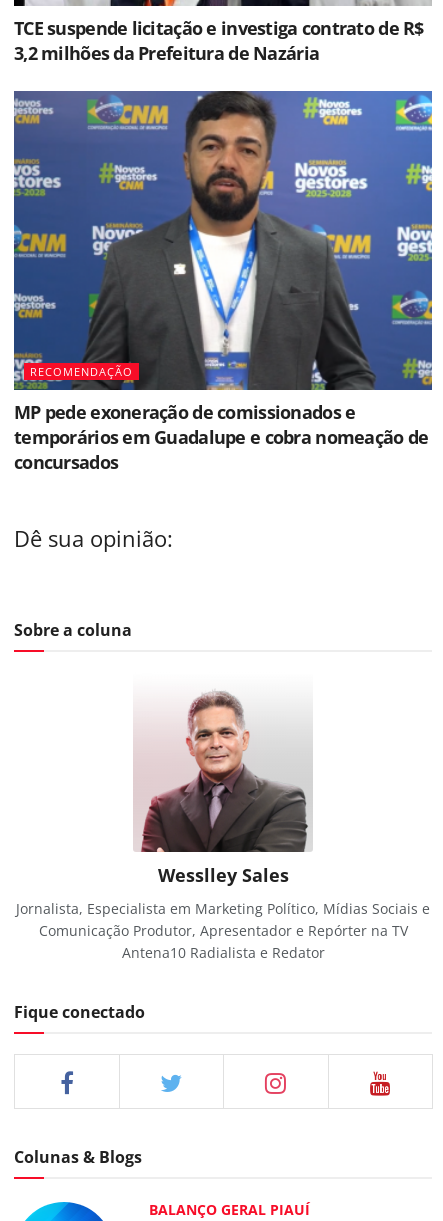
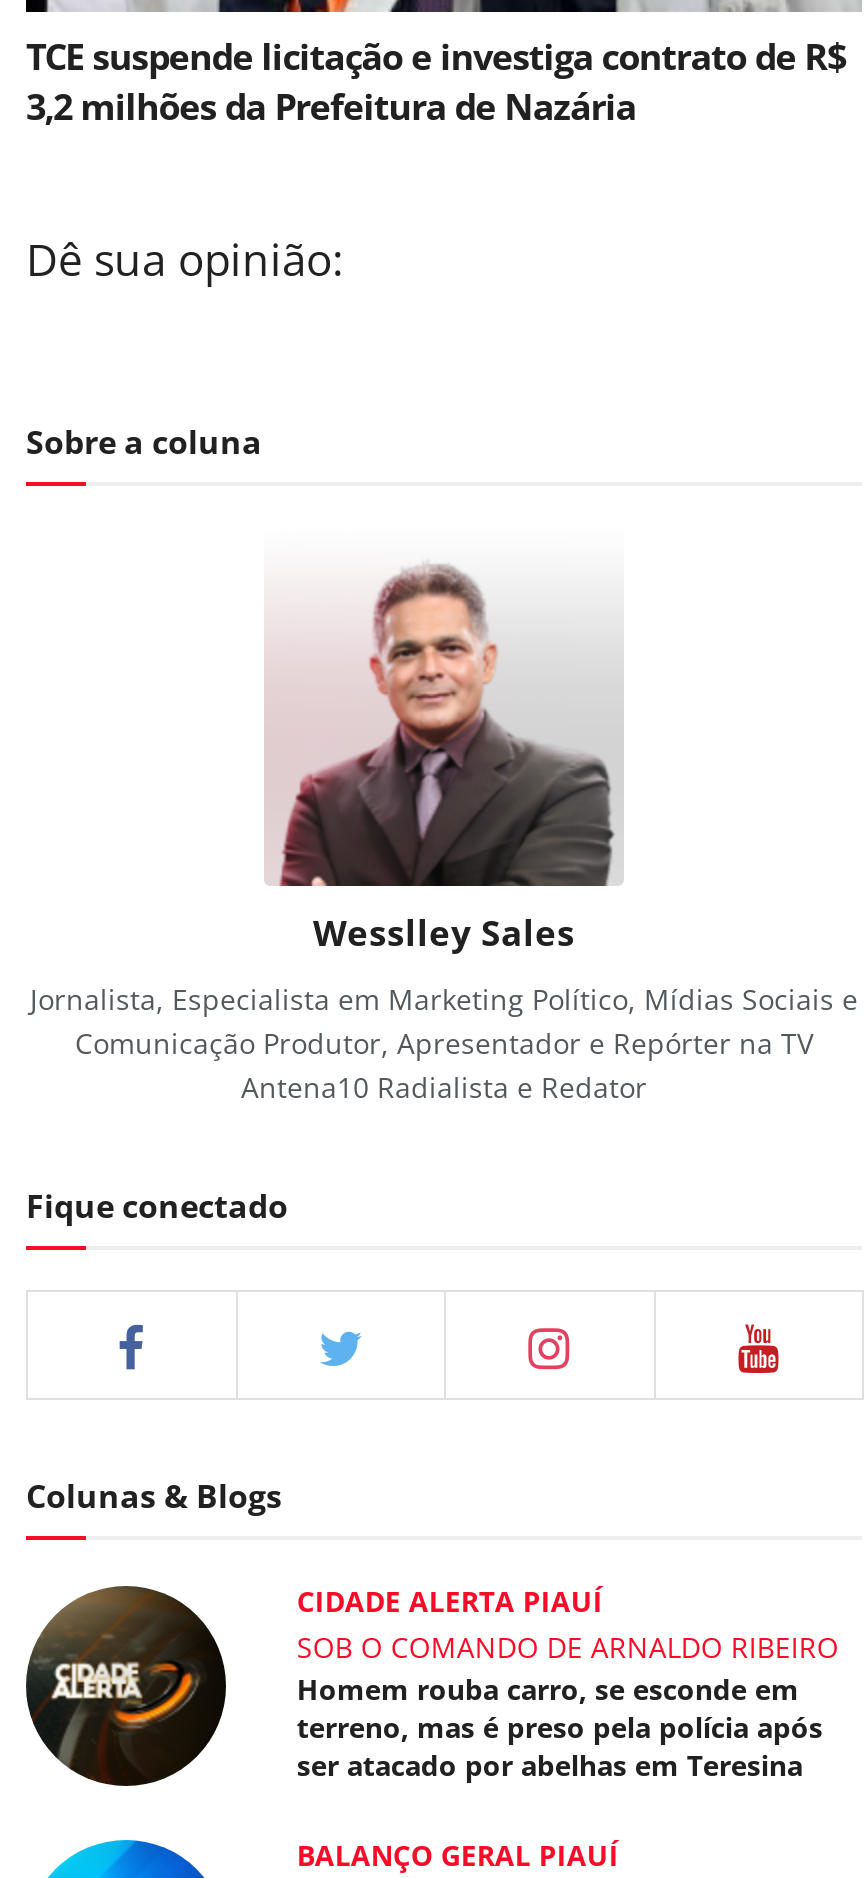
[13,90,433,474] [image] | RECOMENDAÇÃO | MP pede exoneração de comissionados e | temporários em Guadalupe e cobra nomeação de | concursados -> none
moved [14,524,430,1168] -> [26,231,858,1518]: [image] | Dê sua opinião: | Sobre a coluna | ... | Fique conectado | Colunas & Blogs
none -> [24,1582,839,1794] [image] | CIDADE ALERTA PIAUÍ | SOB O COMANDO DE ARNALDO RIBEIRO | Homem rouba carro, se esconde em | terreno, mas é preso pela polícia após | ser atacado por abelhas em Teresina

